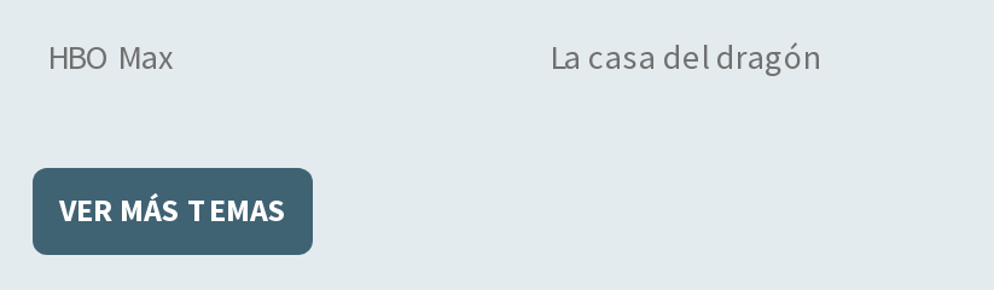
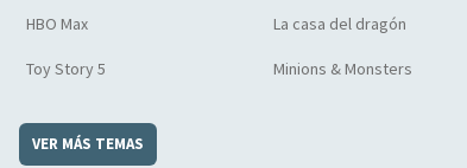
none -> [26,58,412,79] Toy Story 5 | Minions & Monsters

